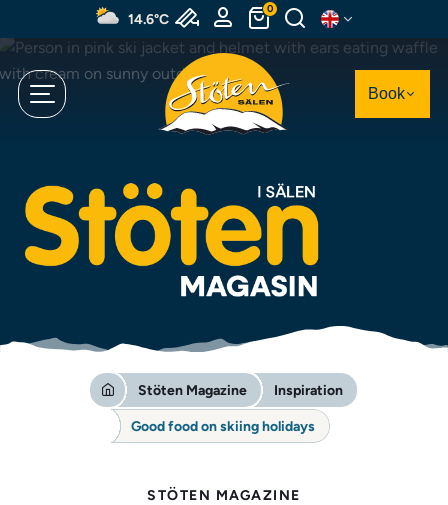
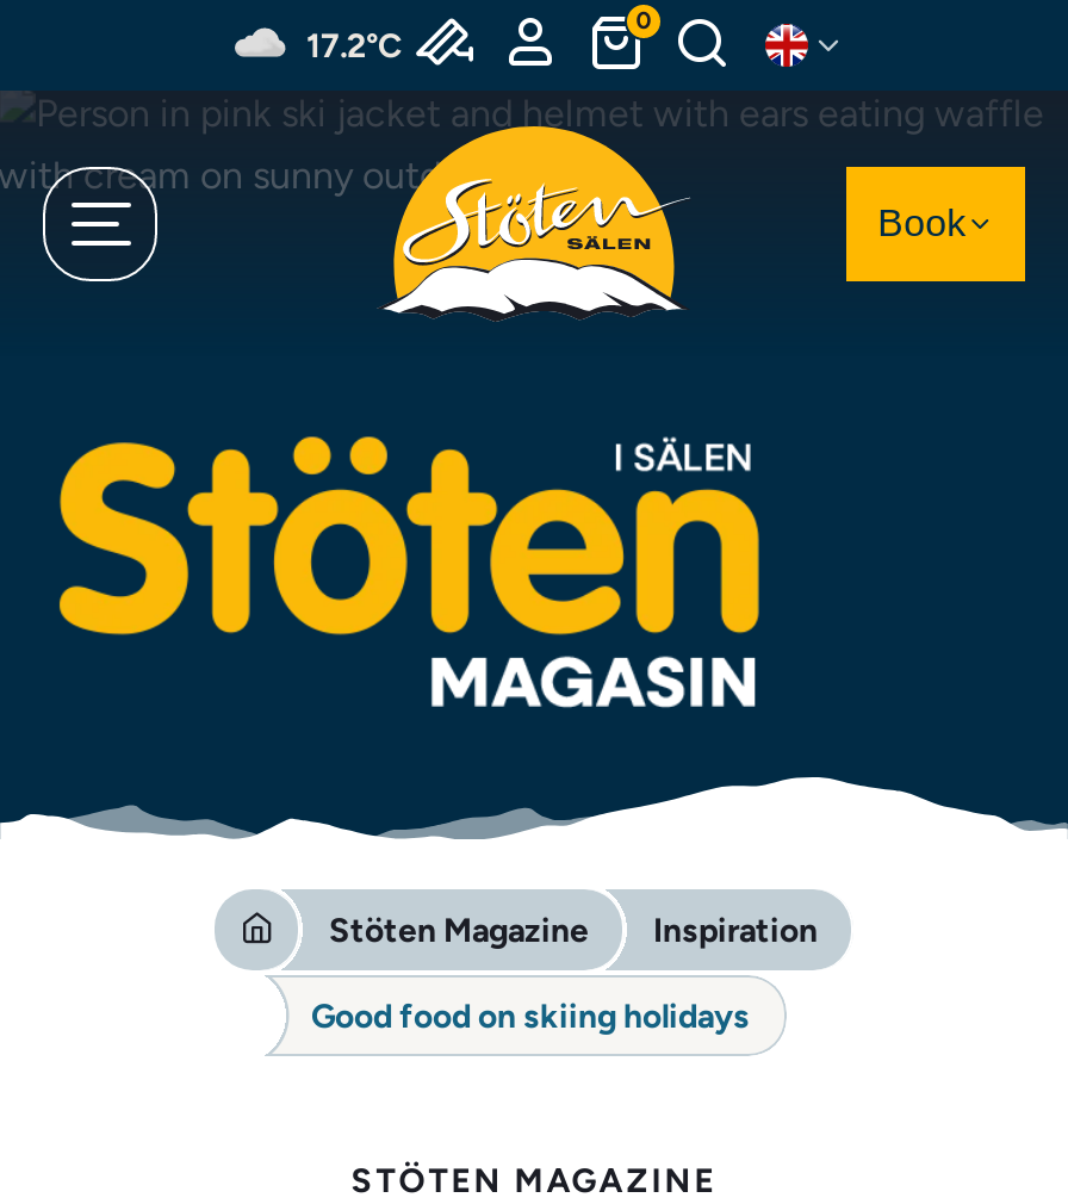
[128,10,169,26] 14.6°C -> [306,25,402,63] 17.2°C

